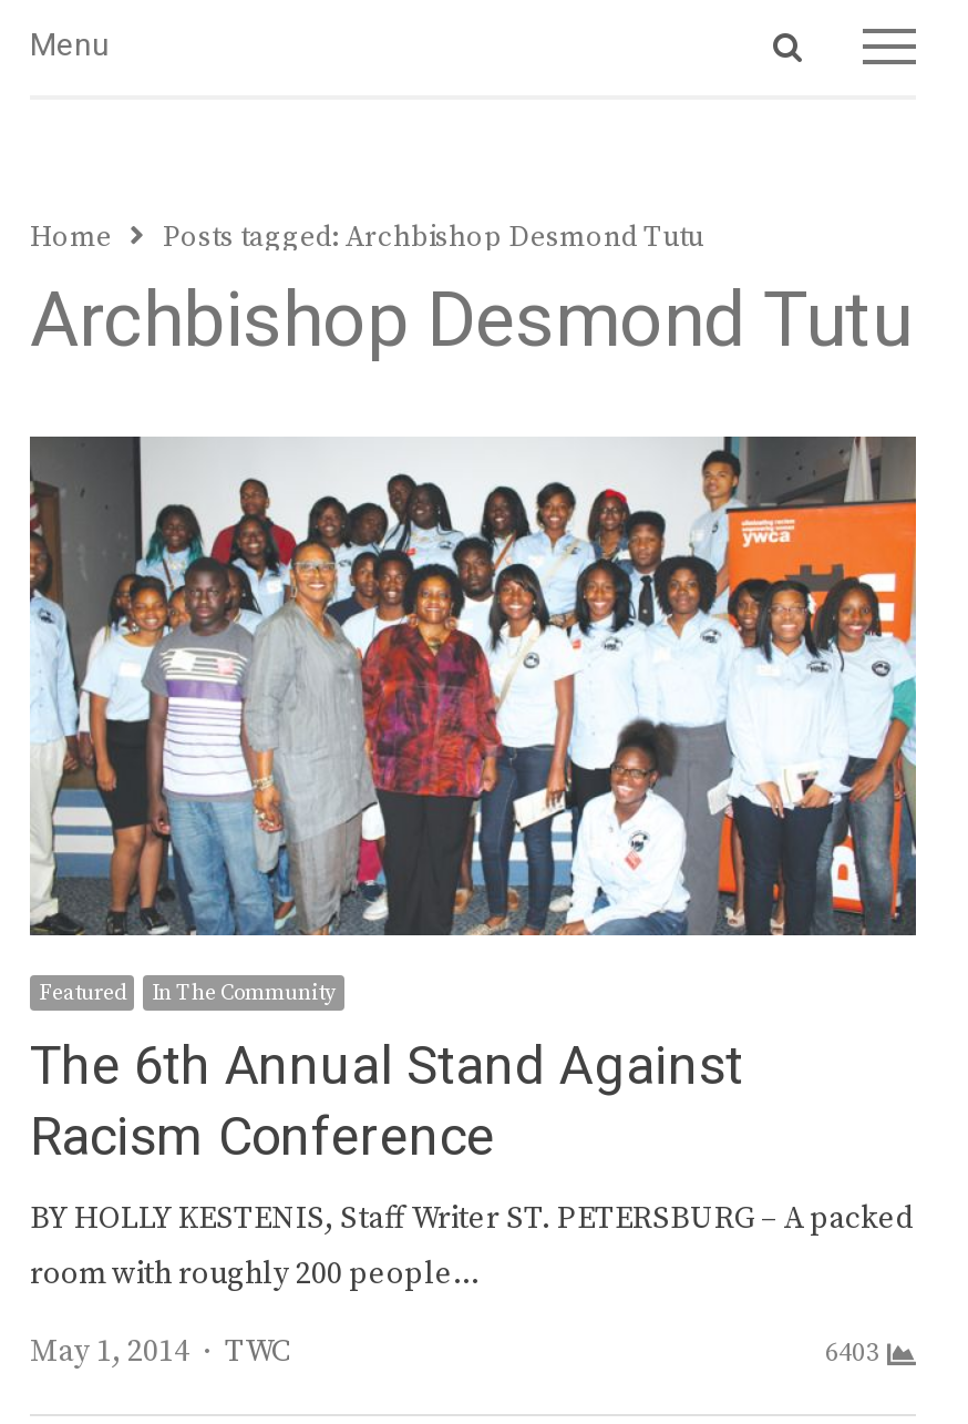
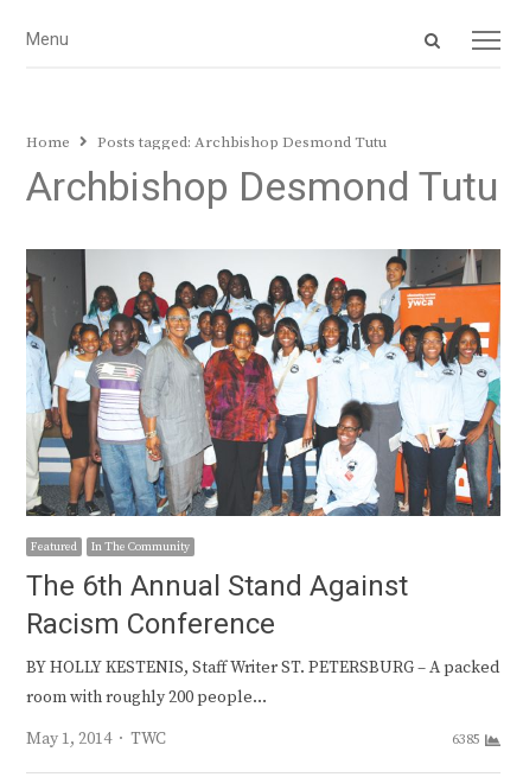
[825,1337,878,1371] 6403 -> [452,731,480,749] 6385

